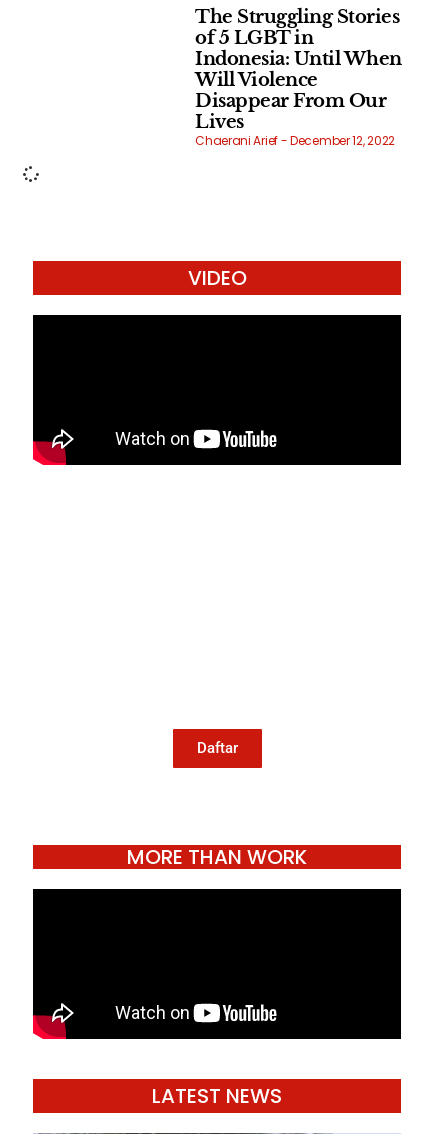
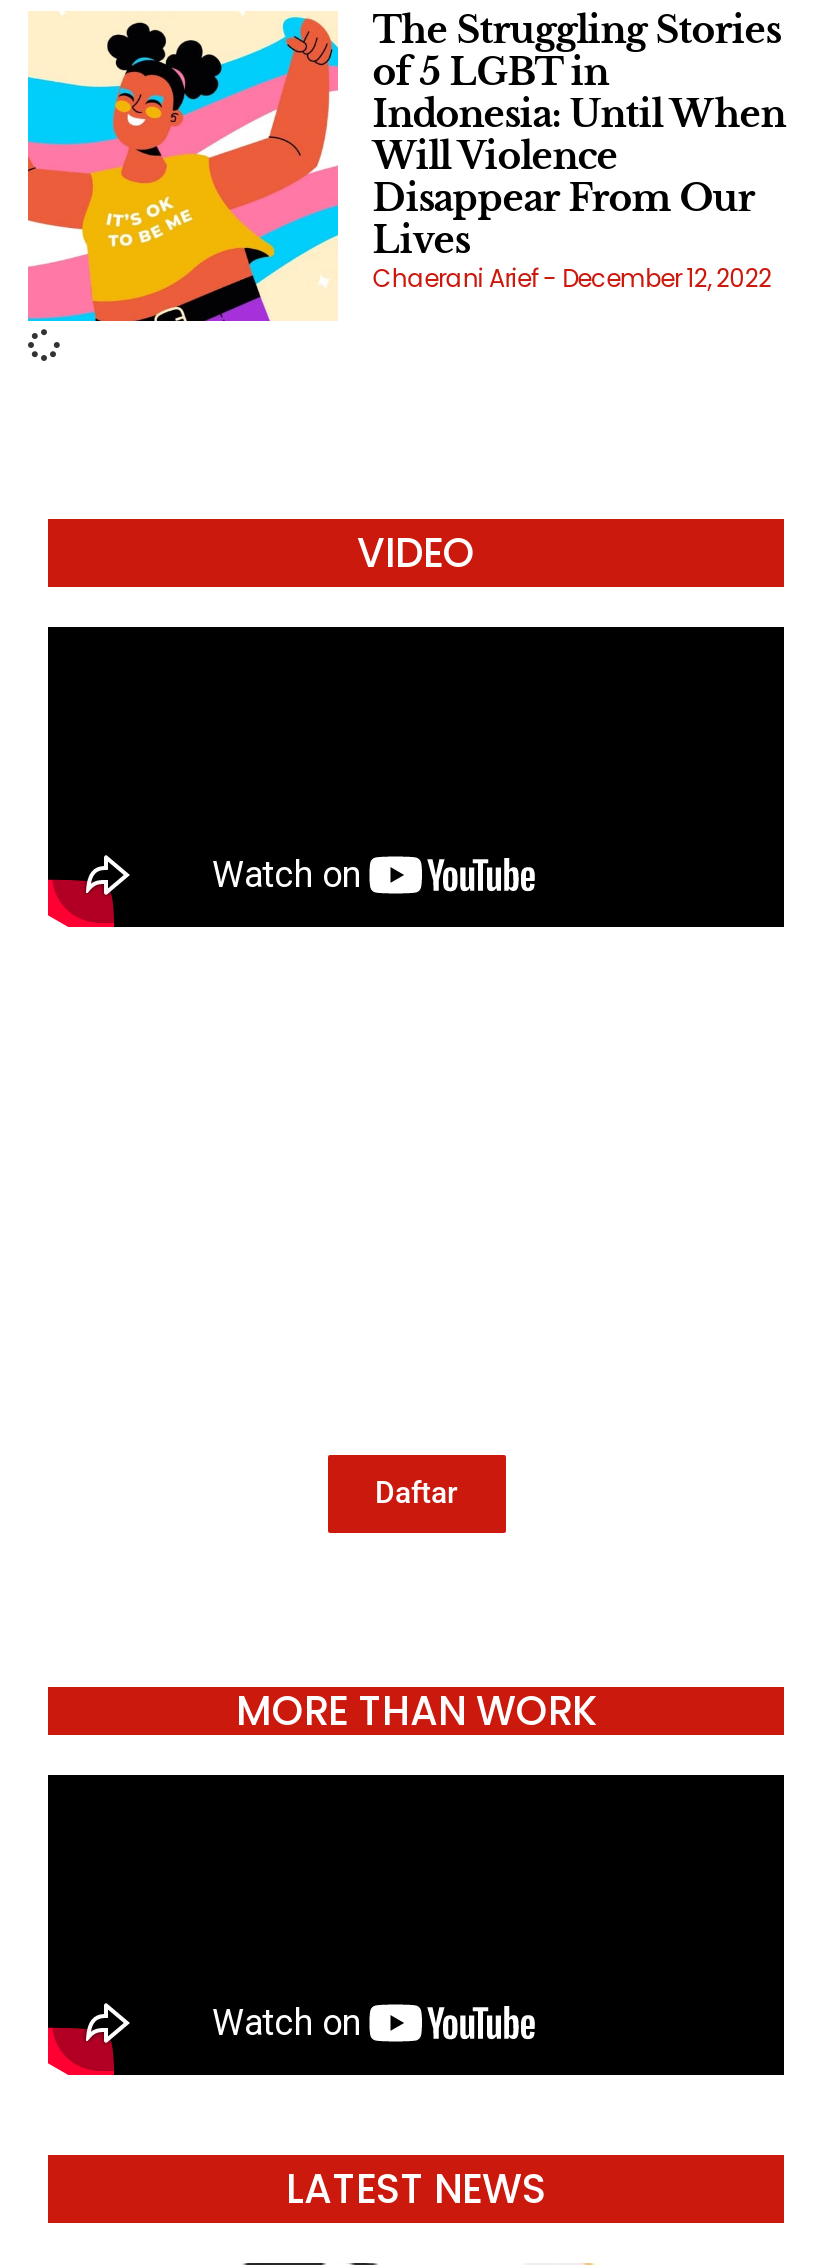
none -> [26,11,340,323] [image]

